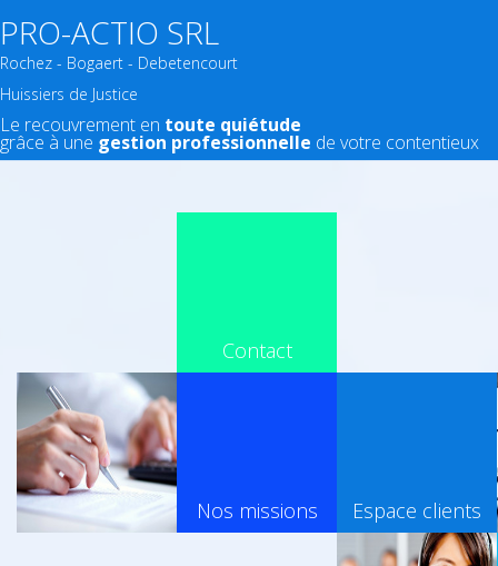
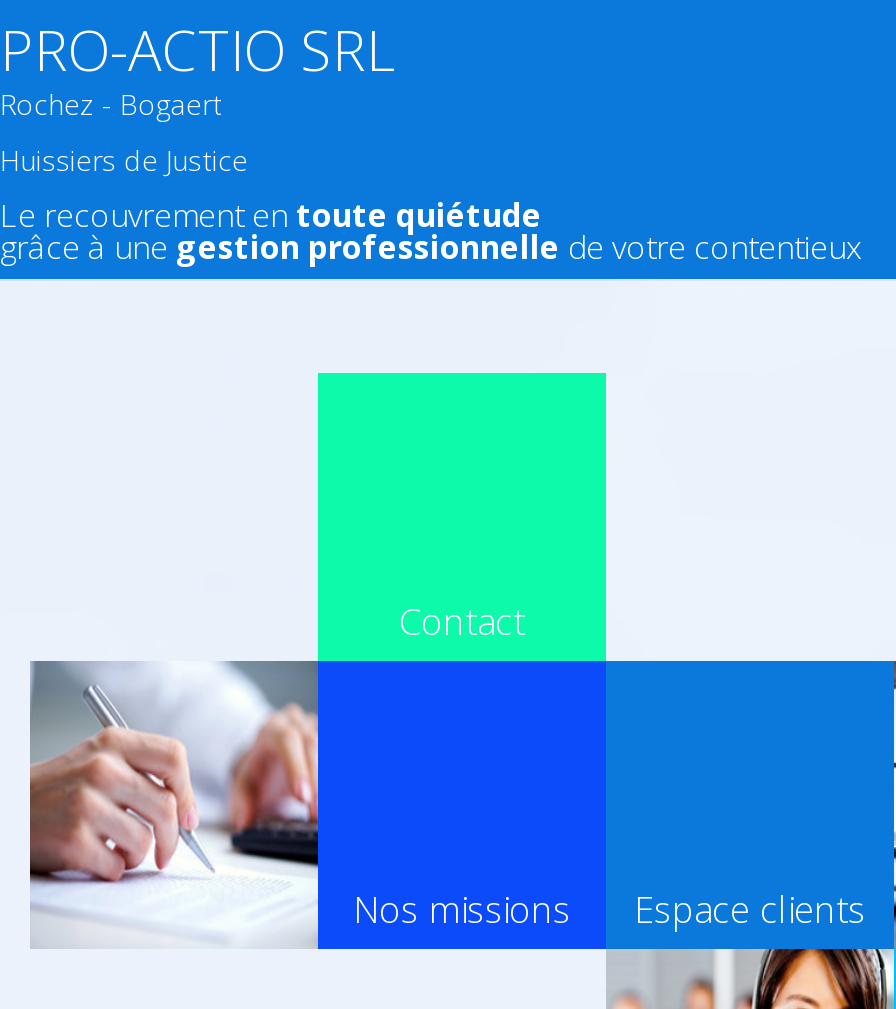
[0,52,238,73] Rochez - Bogaert - Debetencourt -> [0,85,222,123] Rochez - Bogaert

